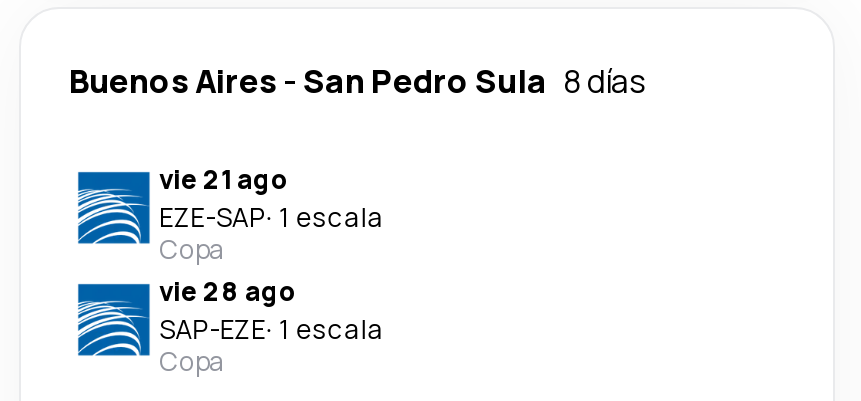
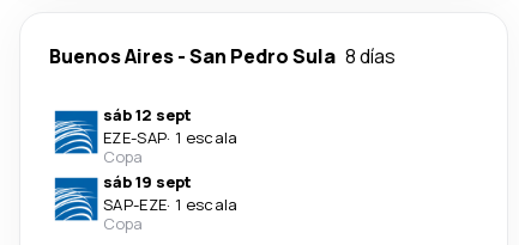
[159,160,289,196] vie 21 ago -> [103,104,192,125] sáb 12 sept
[159,272,297,308] vie 28 ago -> [103,171,192,192] sáb 19 sept

